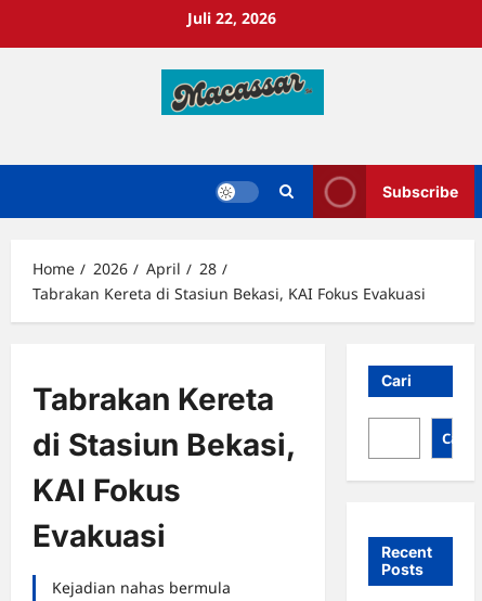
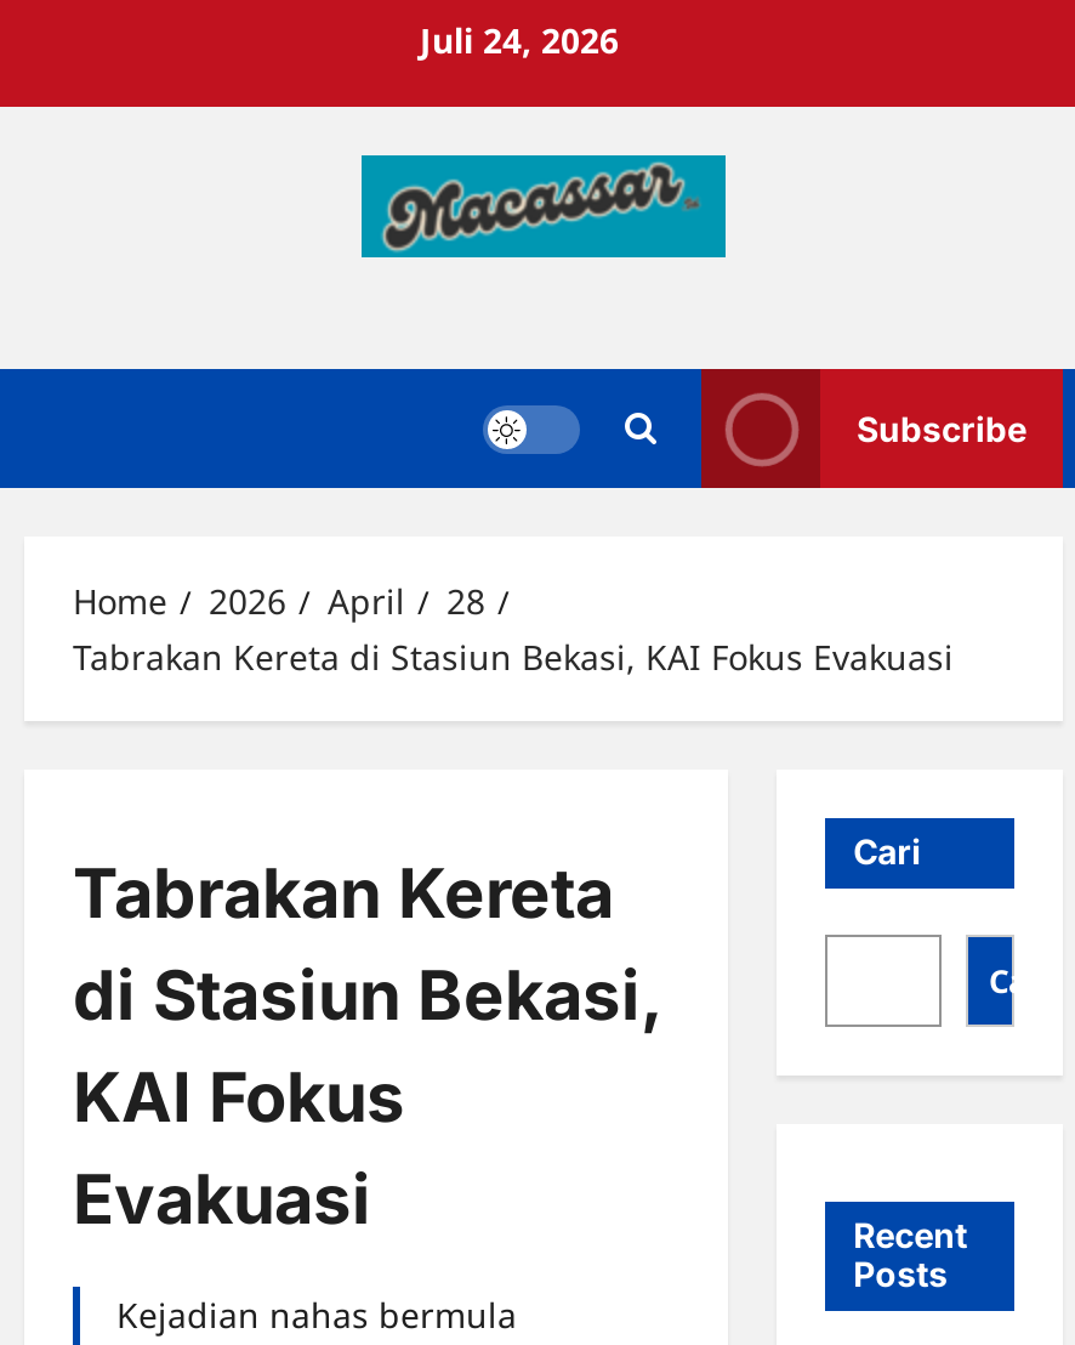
[187,8,276,28] Juli 22, 2026 -> [420,17,619,63] Juli 24, 2026

